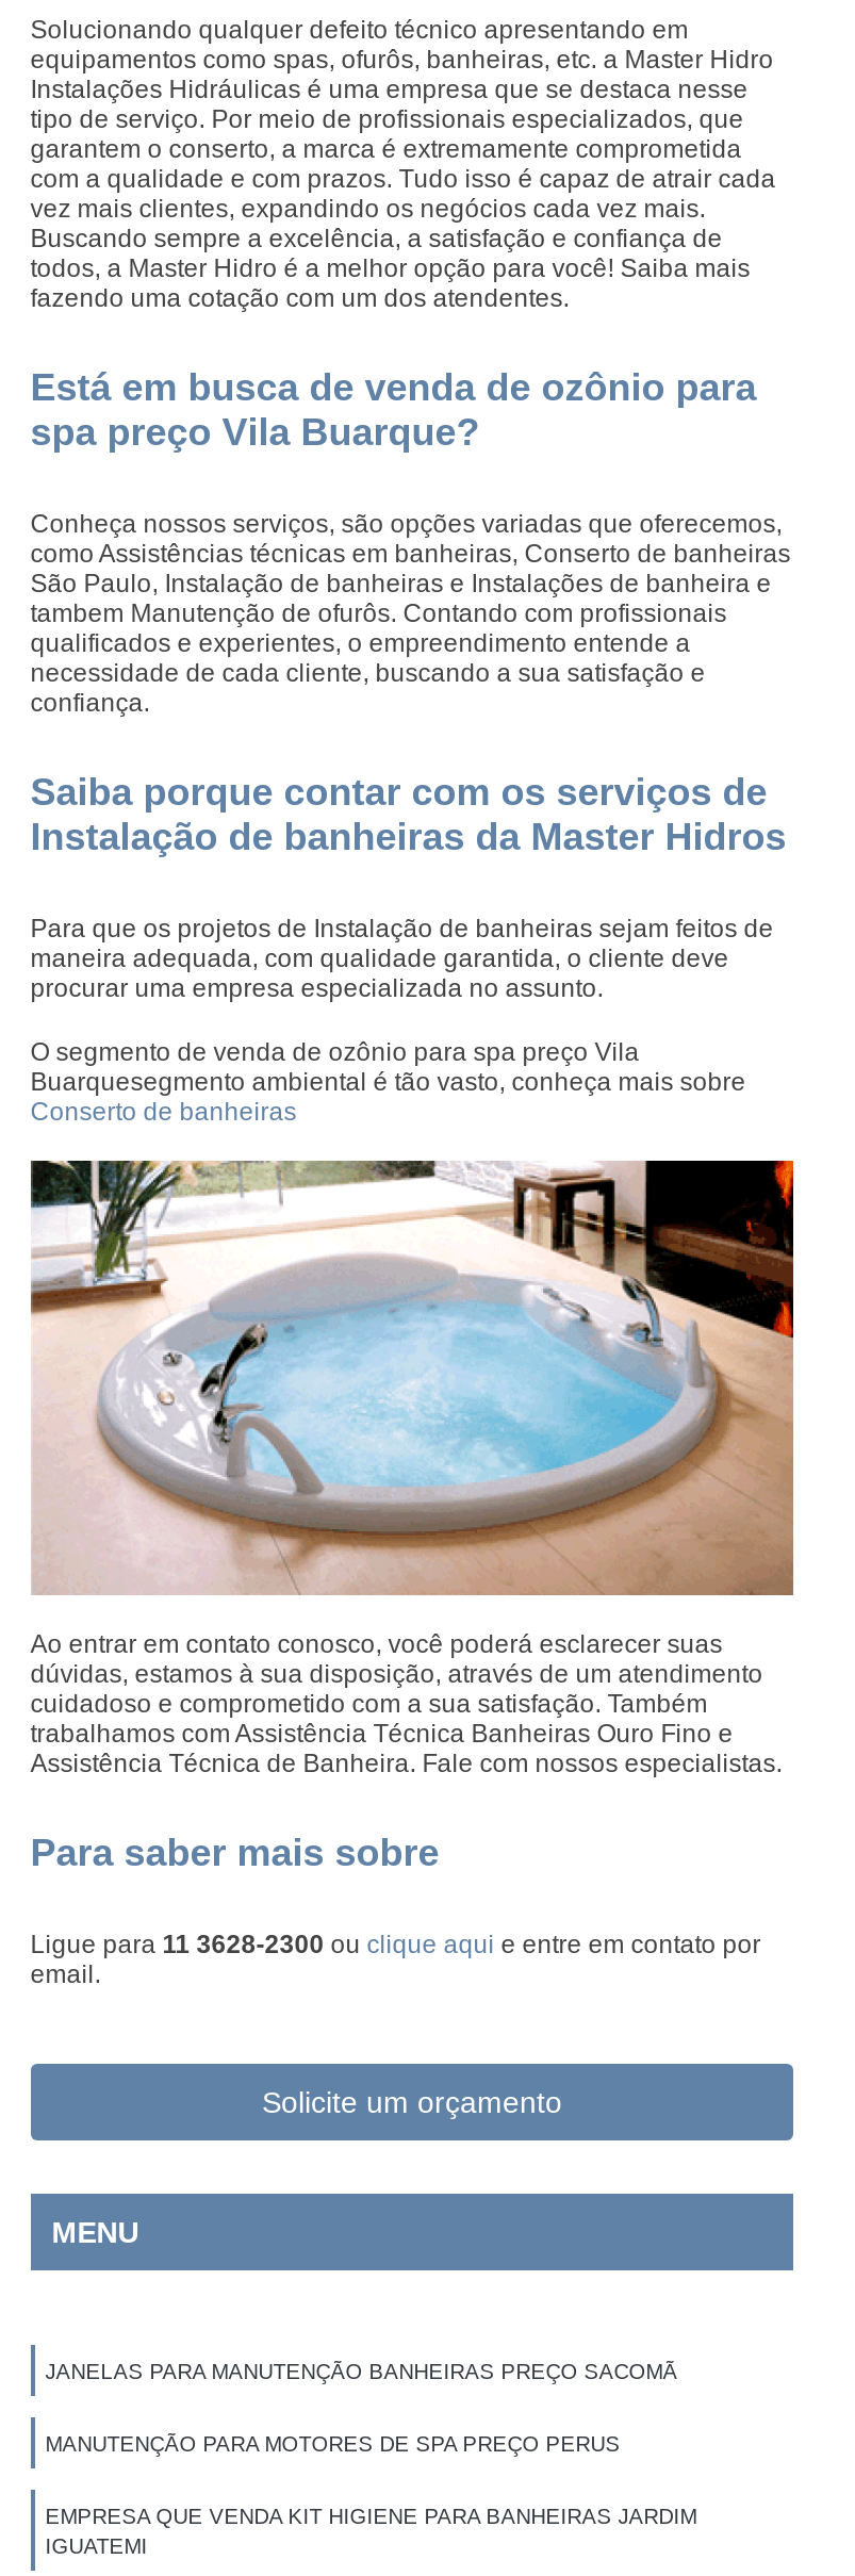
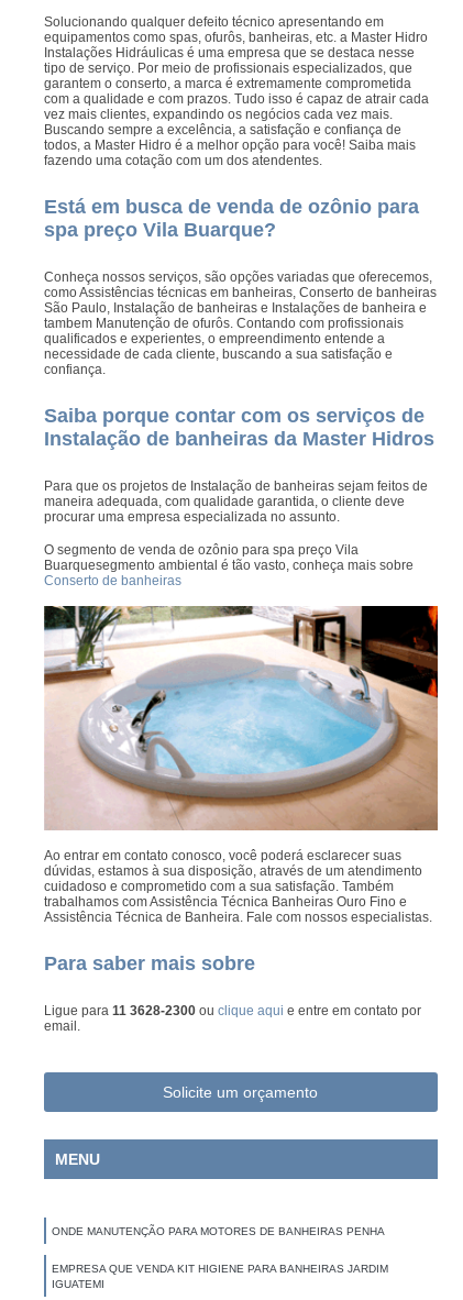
[45,2360,678,2455] JANELAS PARA MANUTENÇÃO BANHEIRAS PREÇO SACOMÃ | MANUTENÇÃO PARA MOTORES DE SPA PREÇO PERUS -> [51,1225,385,1237] ONDE MANUTENÇÃO PARA MOTORES DE BANHEIRAS PENHA

